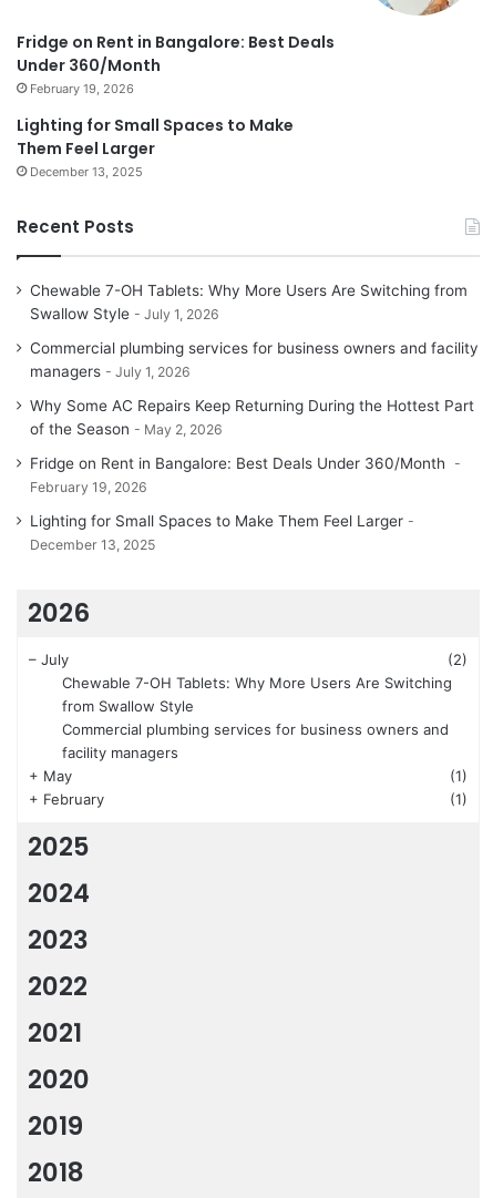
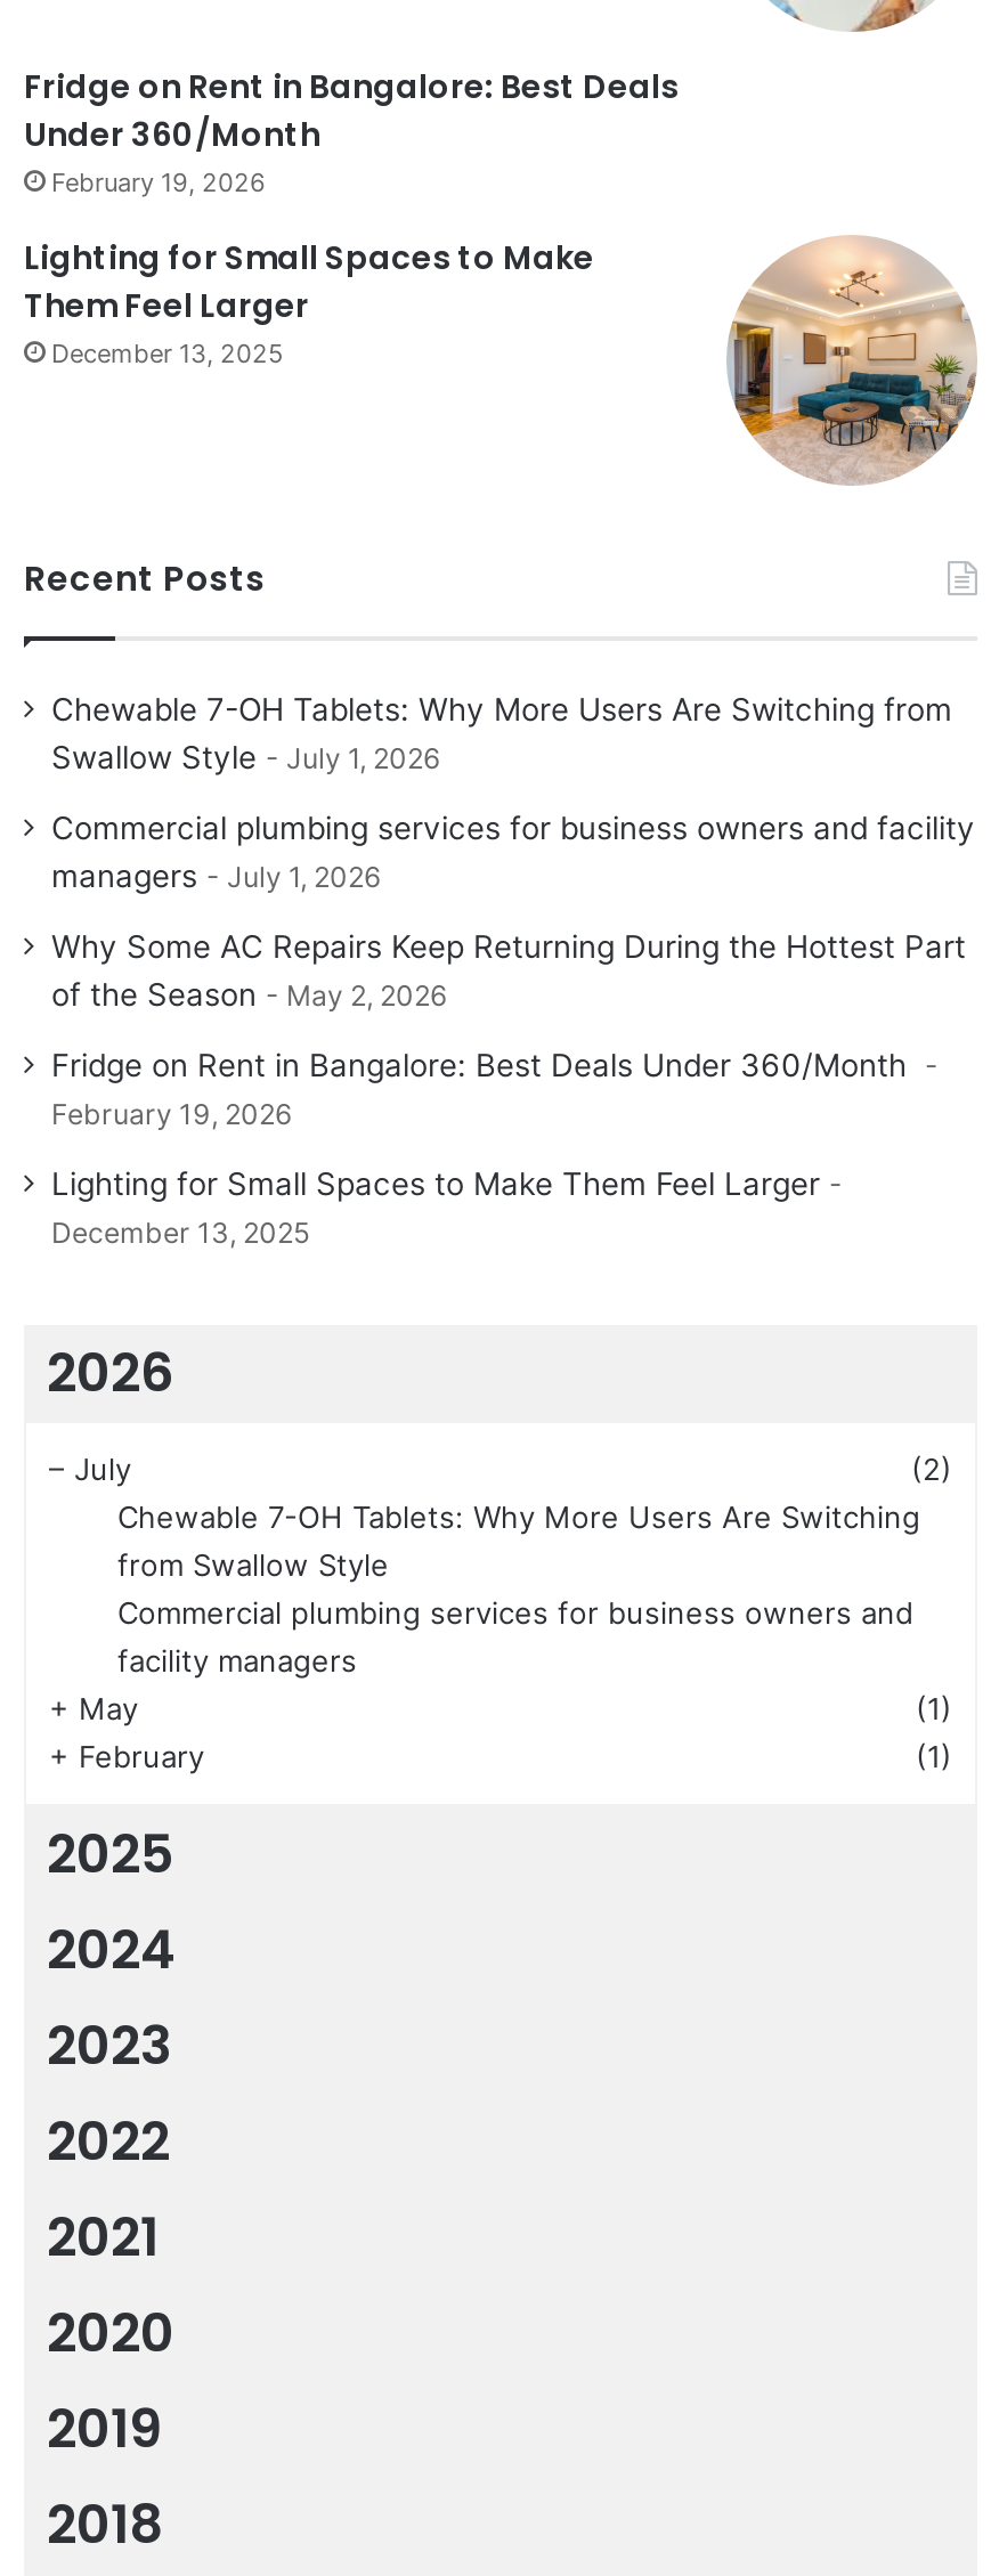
none -> [726,235,977,486] [image]

